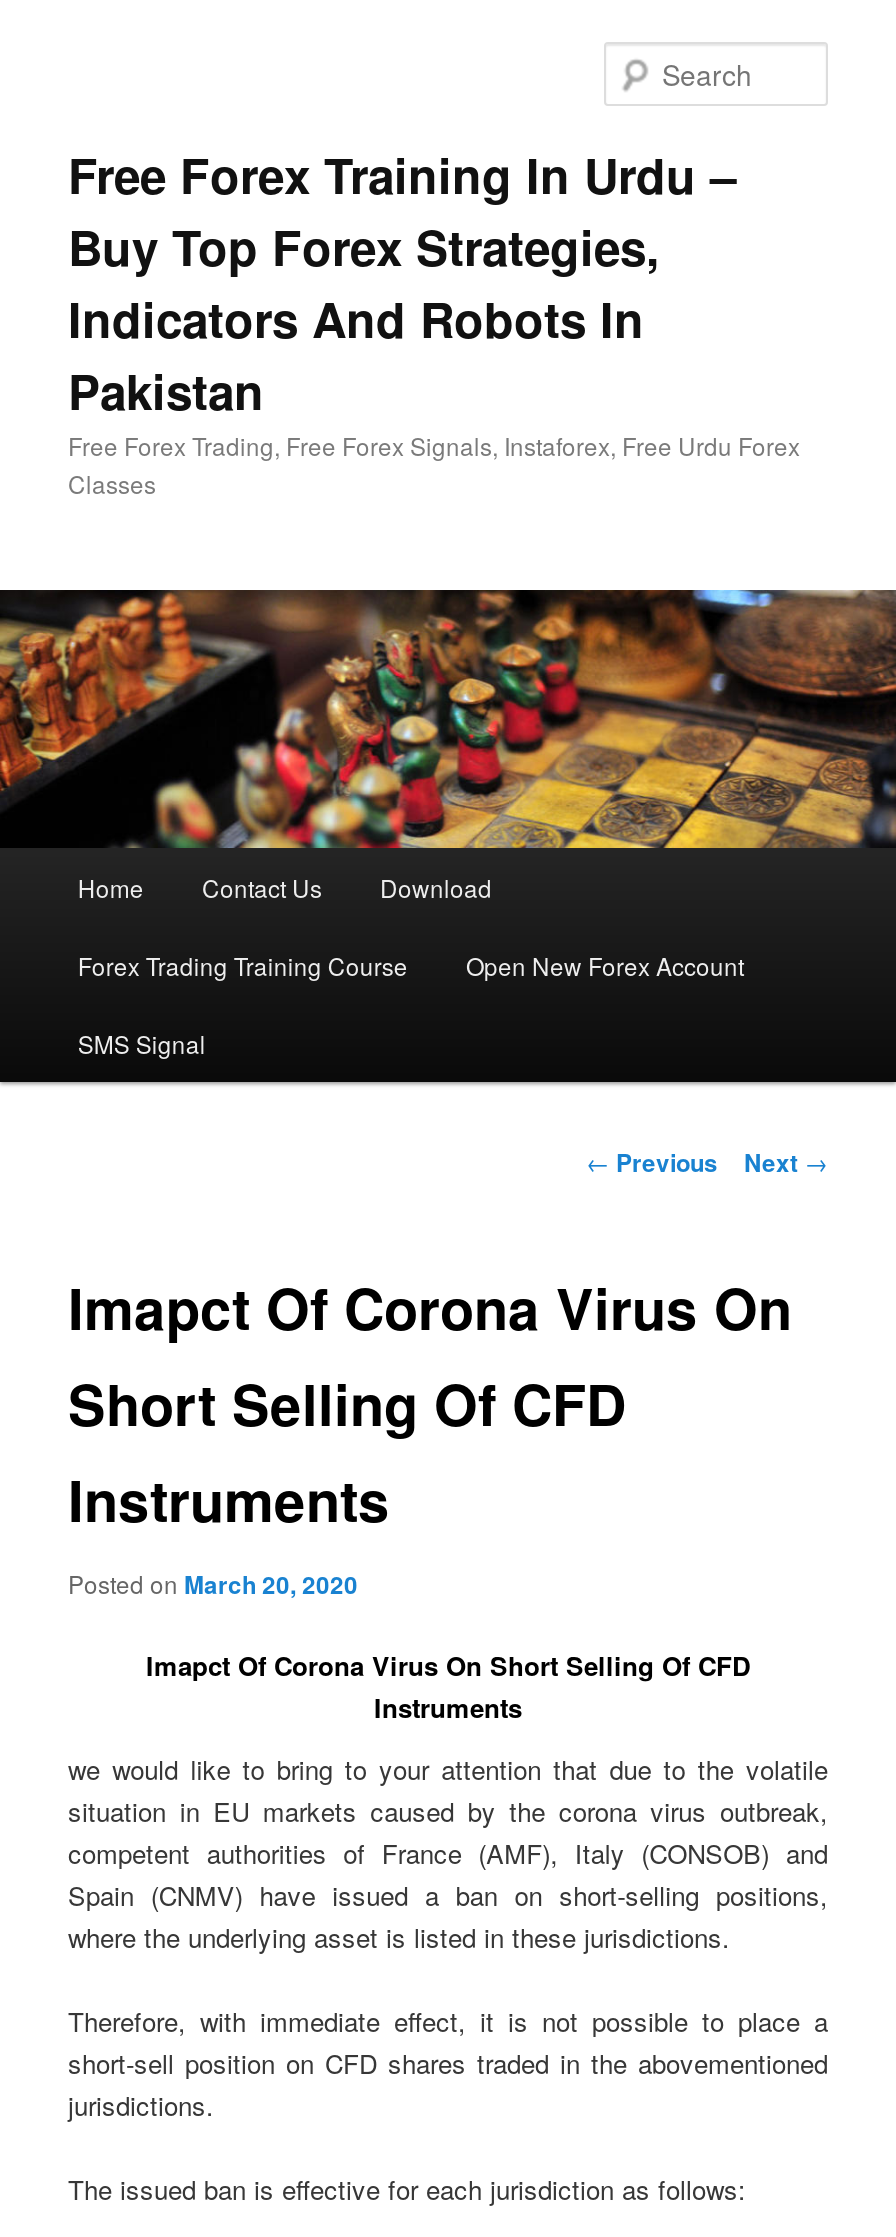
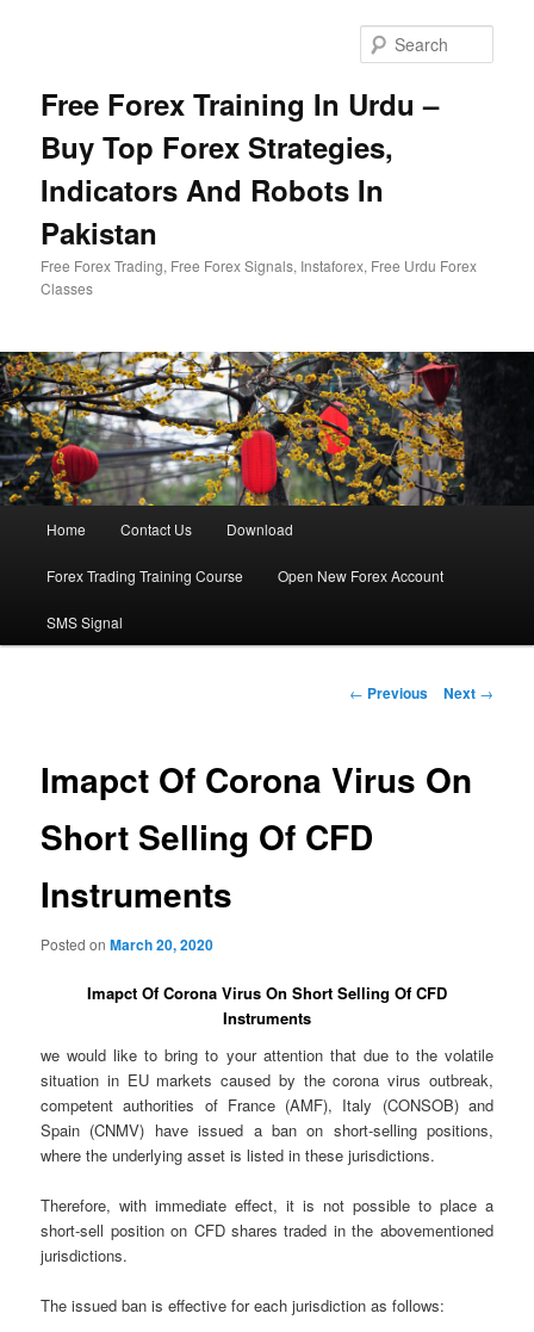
[6,588,890,850] [image] -> [4,351,530,507] [image]

